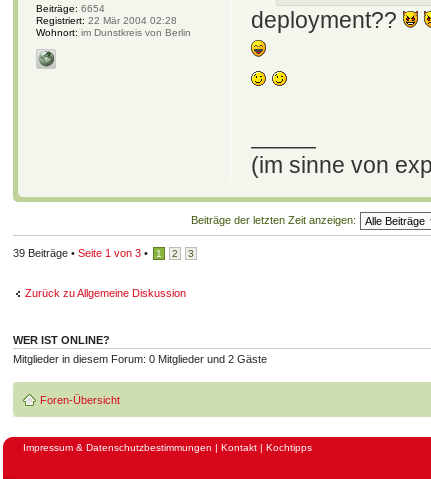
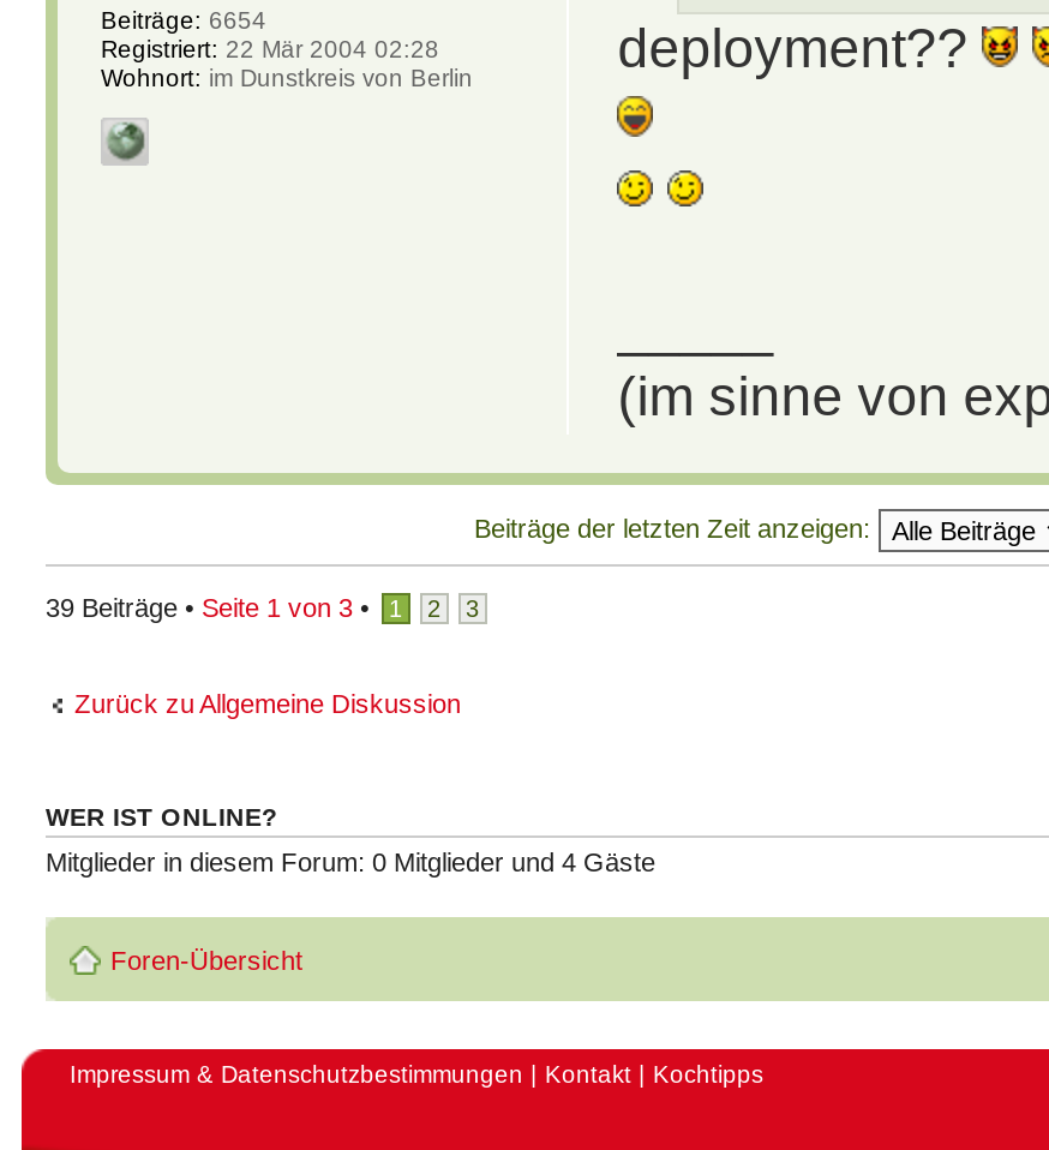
[13,353,267,365] Mitglieder in diesem Forum: 0 Mitglieder und 2 Gäste -> [46,847,655,875] Mitglieder in diesem Forum: 0 Mitglieder und 4 Gäste

